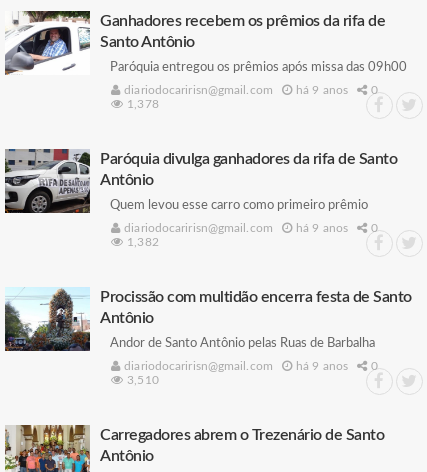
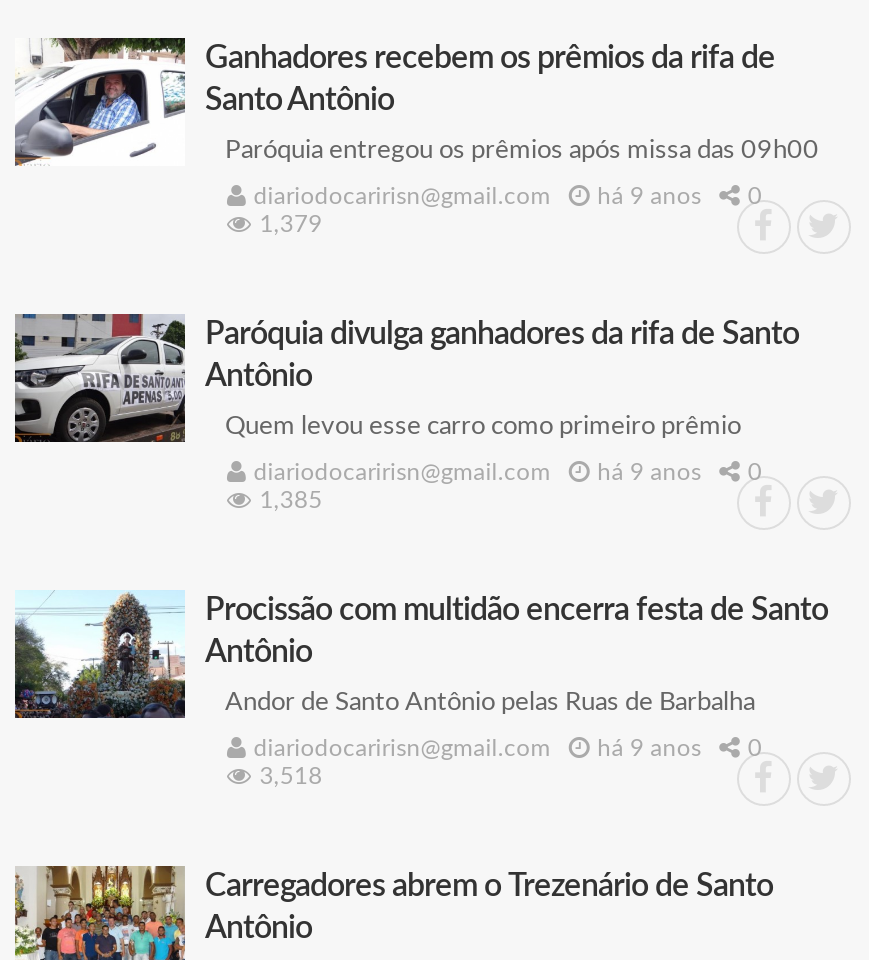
[124,98,159,110] 1,378 -> [253,212,322,236] 1,379
[124,236,159,248] 1,382 -> [253,488,322,512] 1,385
[124,374,159,386] 3,510 -> [253,764,322,788] 3,518

